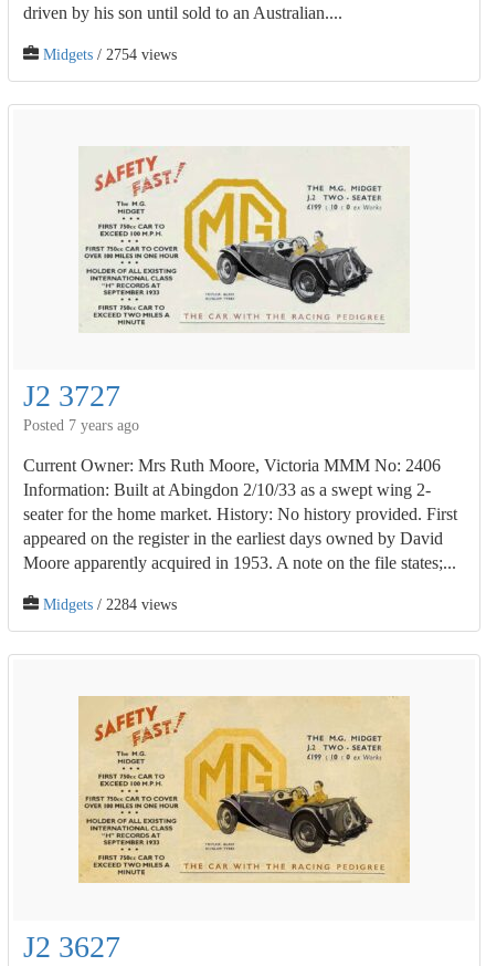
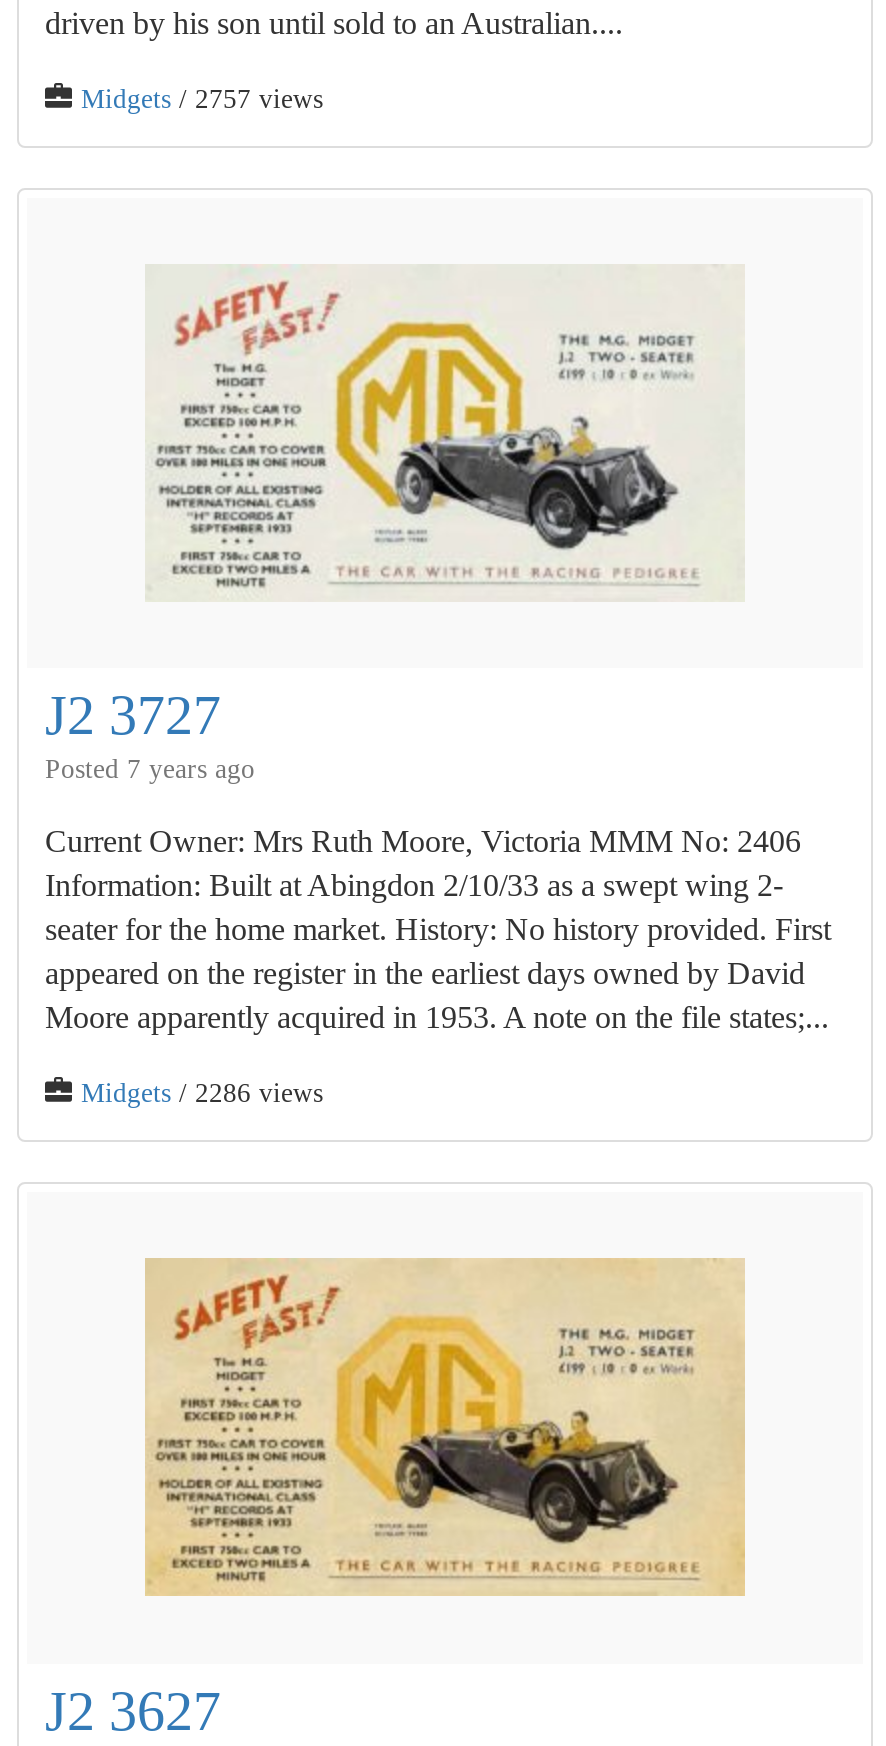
[43,47,177,63] Midgets / 2754 views -> [81,84,323,114] Midgets / 2757 views
[43,597,177,613] Midgets / 2284 views -> [81,1079,323,1109] Midgets / 2286 views

